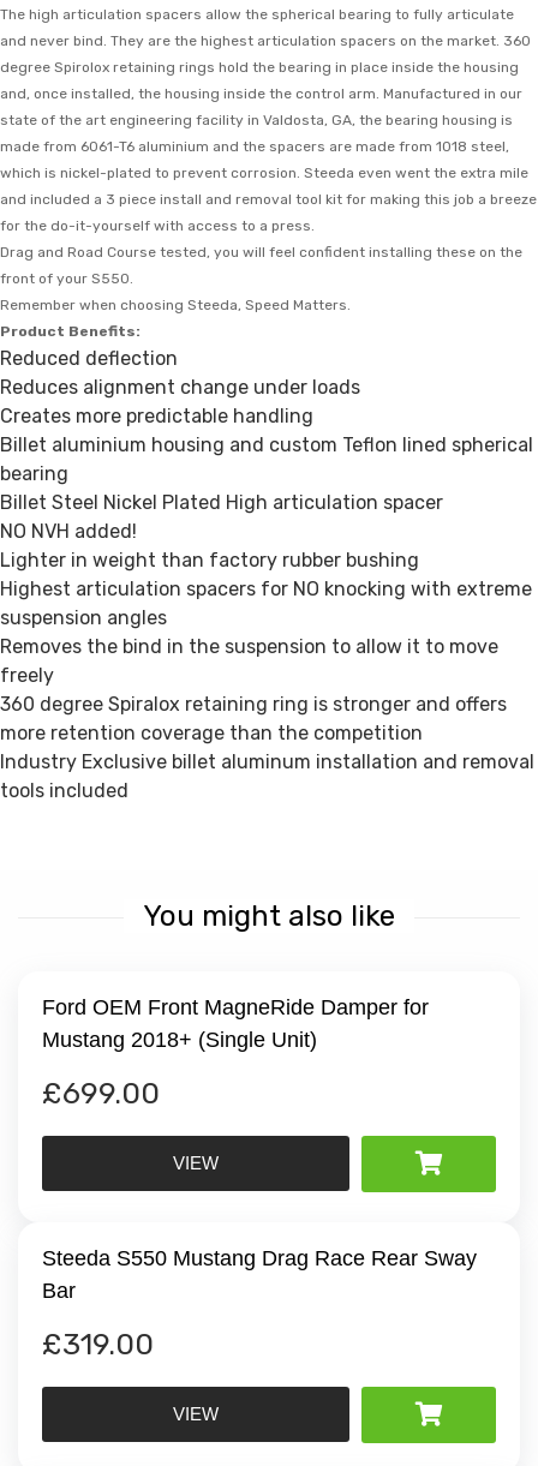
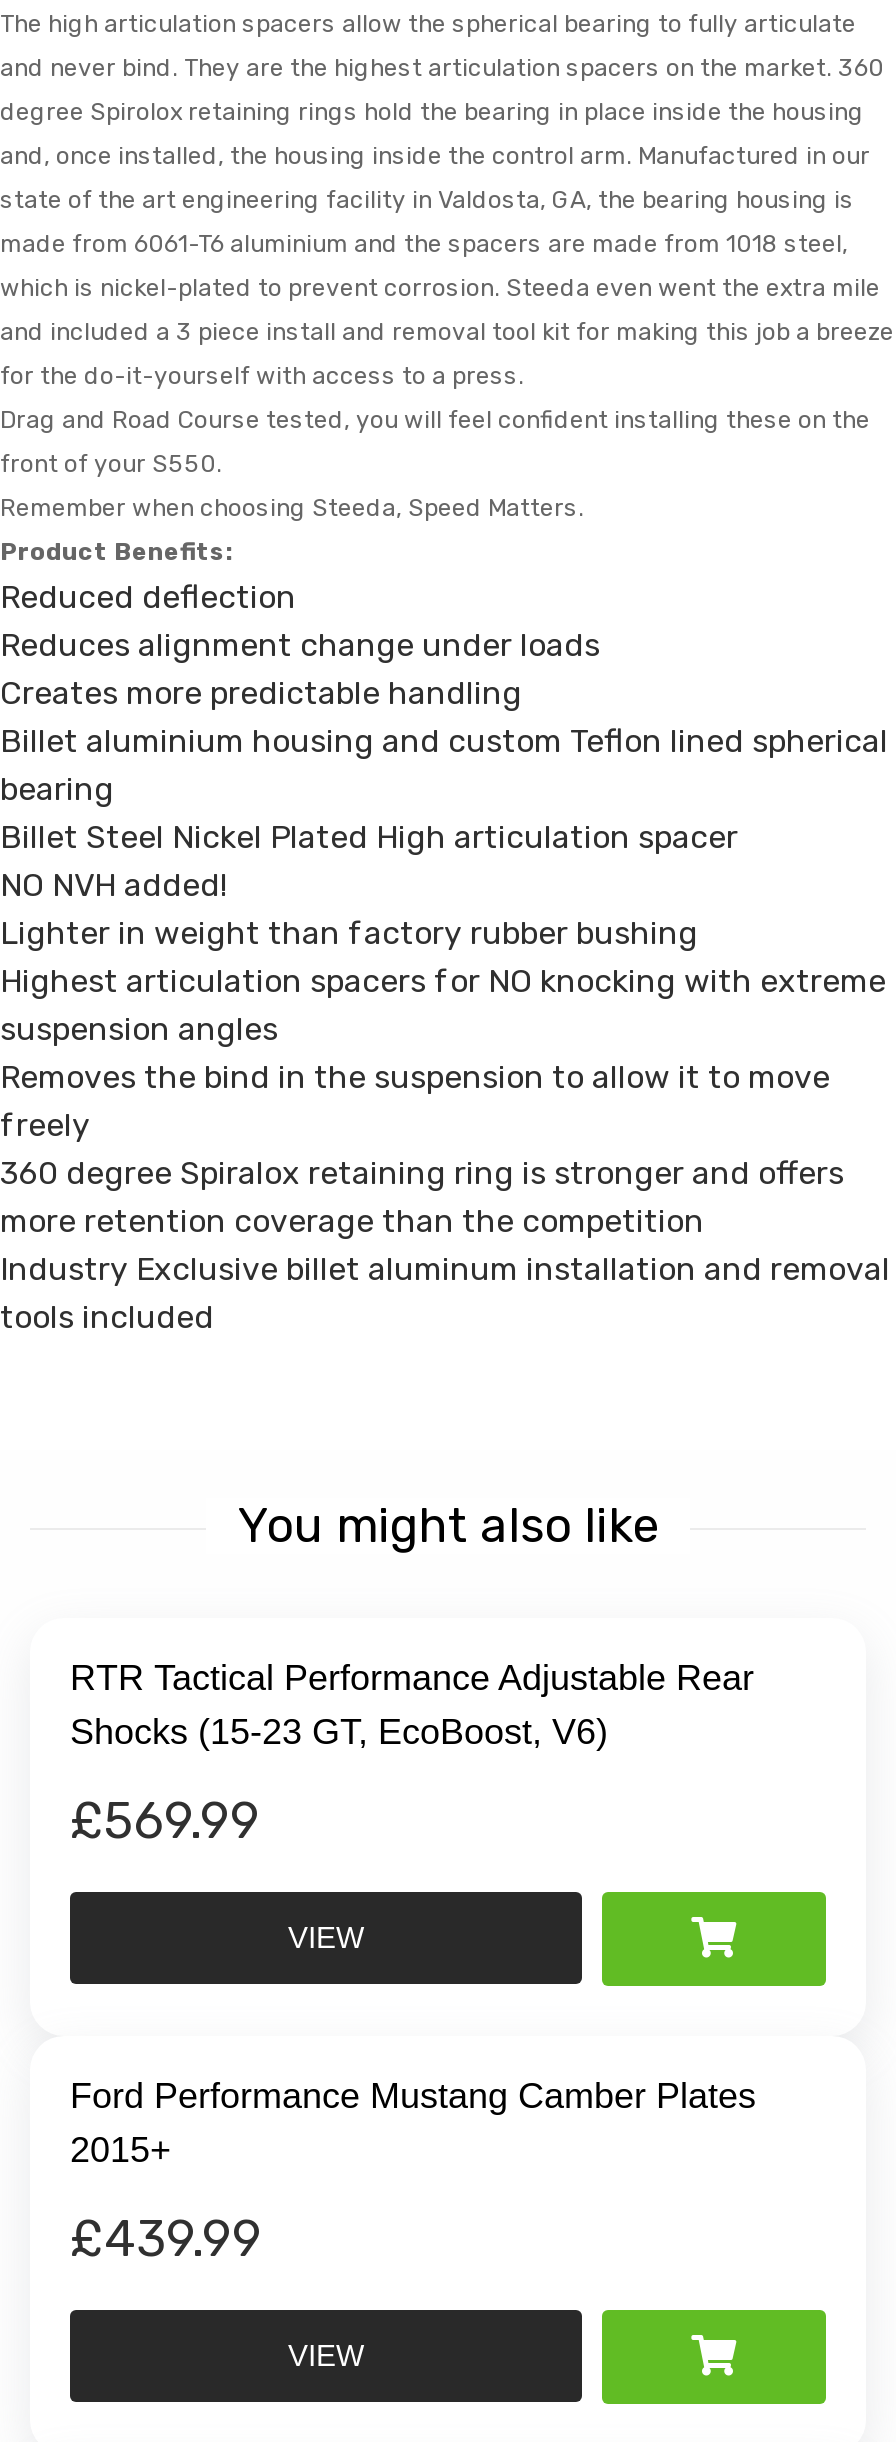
[42,995,429,1052] Ford OEM Front MagneRide Damper for | Mustang 2018+ (Single Unit) -> [70,1658,754,1752] RTR Tactical Performance Adjustable Rear | Shocks (15-23 GT, EcoBoost, V6)
[42,1076,160,1110] £699.00 -> [70,1792,260,1850] £569.99
[42,1246,477,1303] Steeda S550 Mustang Drag Race Rear Sway | Bar -> [70,2076,756,2170] Ford Performance Mustang Camber Plates | 2015+
[42,1327,154,1361] £319.00 -> [70,2210,262,2268] £439.99

